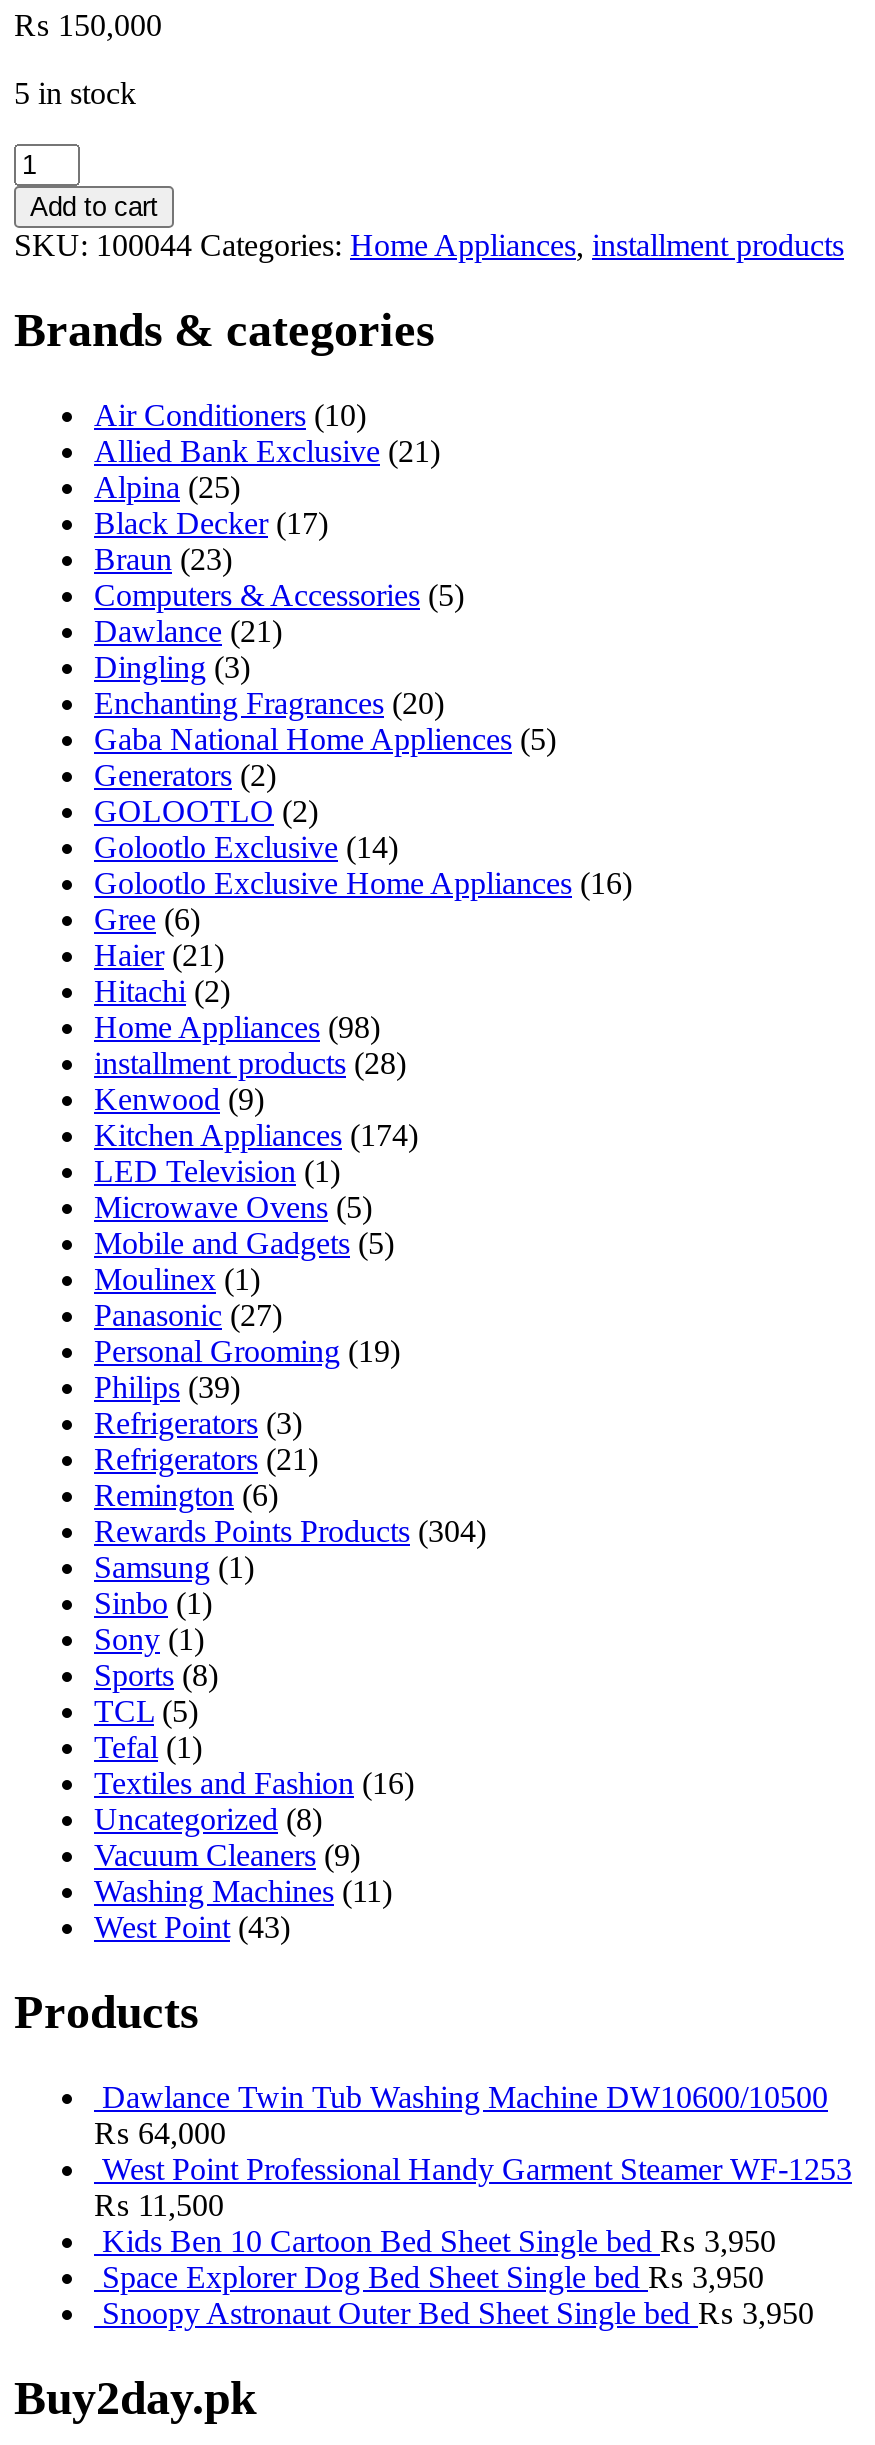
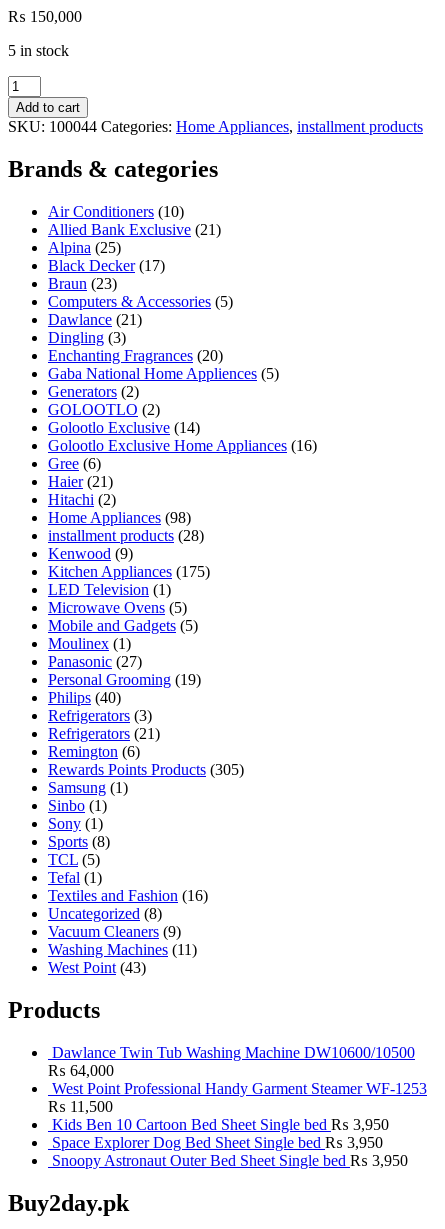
[94,1118,418,1152] Kitchen Appliances (174) -> [48,563,210,580] Kitchen Appliances (175)
[94,1370,240,1404] Philips (39) -> [48,689,121,706] Philips (40)
[94,1514,486,1548] Rewards Points Products (304) -> [48,761,244,778] Rewards Points Products (305)

